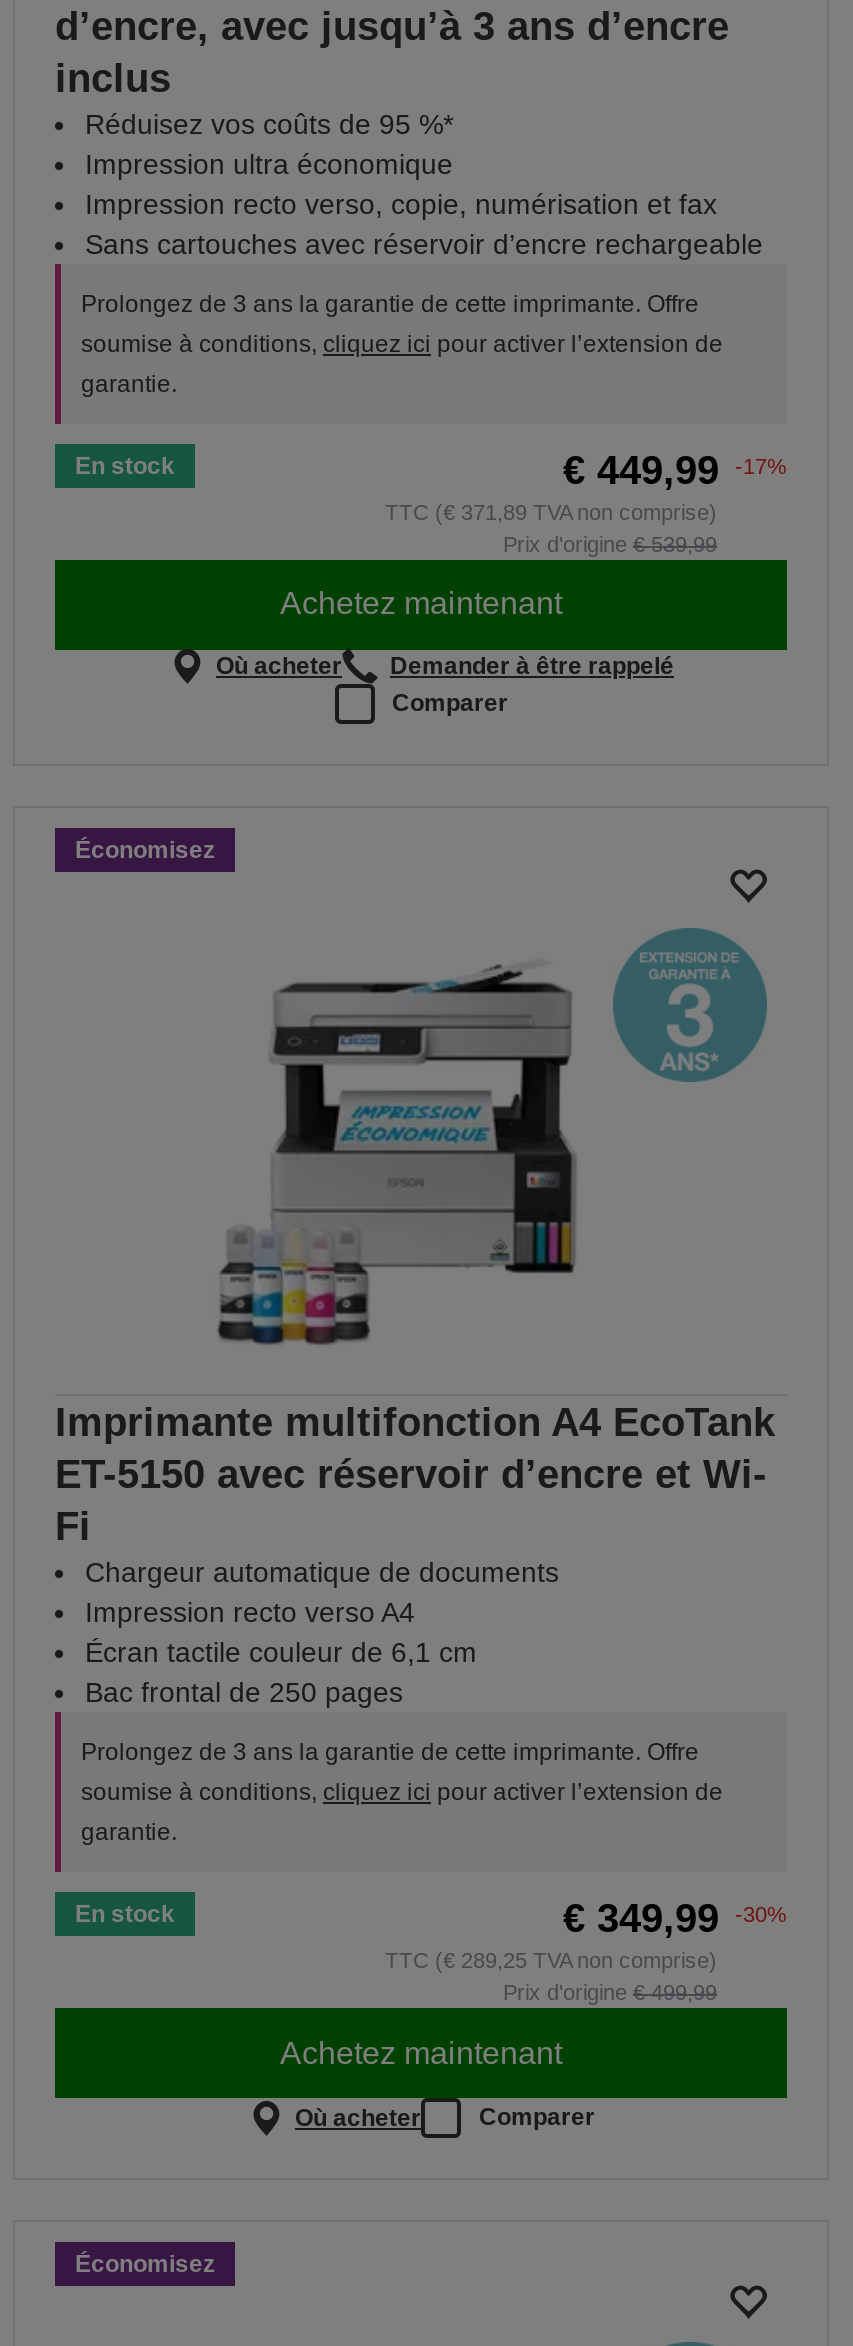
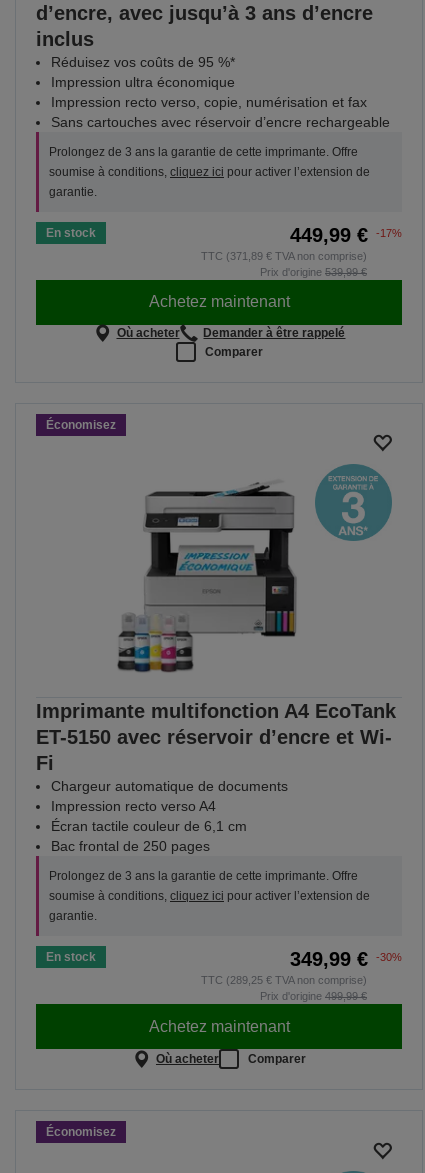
[563,448,787,492] € 449,99 -17% -> [290,224,402,246] 449,99 € -17%
[385,500,717,524] TTC (€ 371,89 TVA non comprise) -> [201,250,367,262] TTC (371,89 € TVA non comprise)
[503,532,717,556] Prix d'origine € 539,99 -> [260,266,367,278] Prix d'origine 539,99 €
[563,1896,787,1940] € 349,99 -30% -> [290,948,402,970] 349,99 € -30%
[385,1948,717,1972] TTC (€ 289,25 TVA non comprise) -> [201,974,367,986] TTC (289,25 € TVA non comprise)
[503,1980,717,2004] Prix d'origine € 499,99 -> [260,990,367,1002] Prix d'origine 499,99 €

